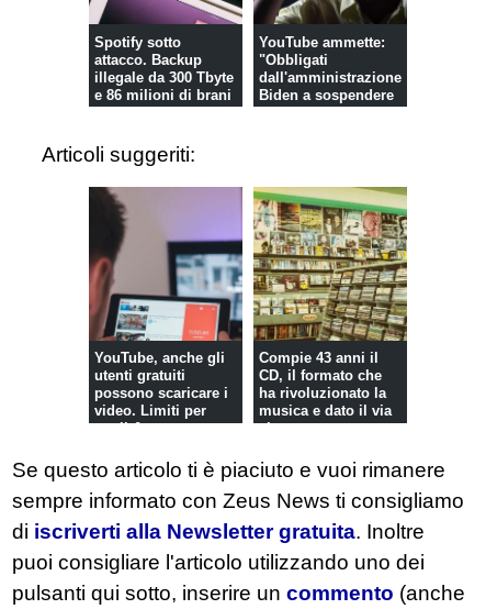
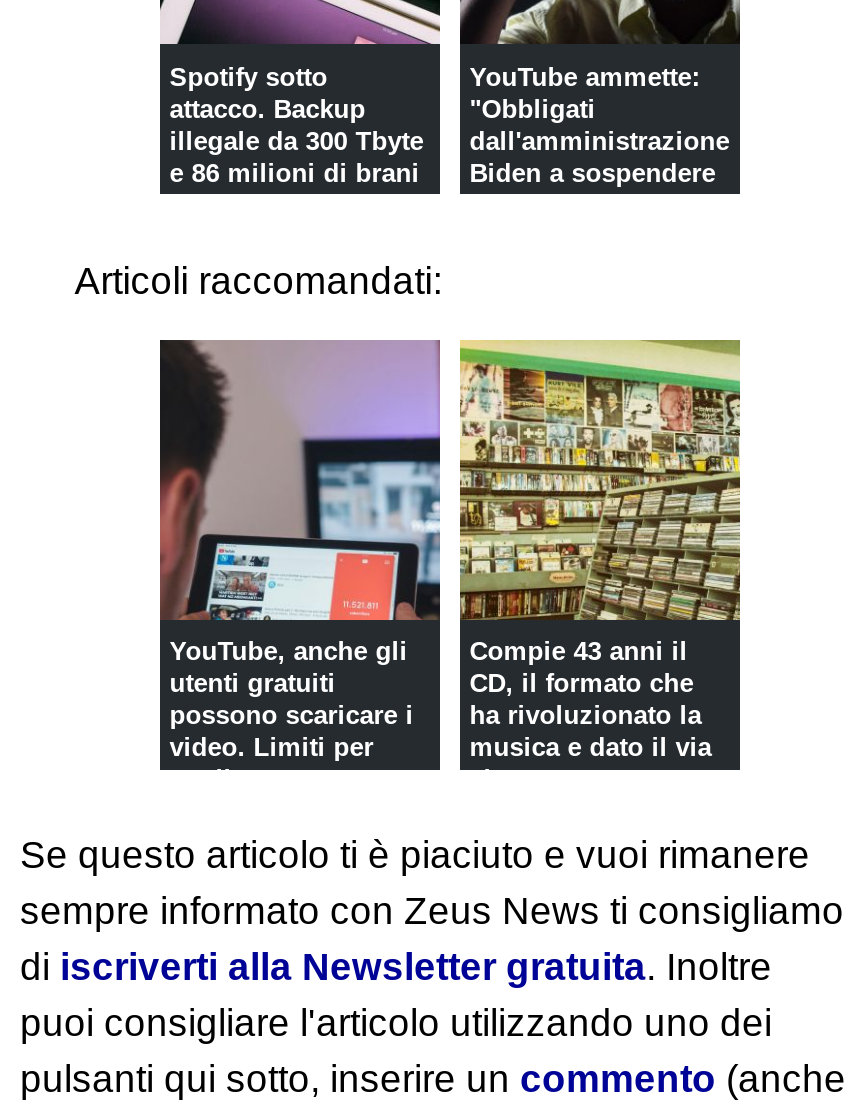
[42,142,195,166] Articoli suggeriti: -> [74,259,442,301] Articoli raccomandati:

